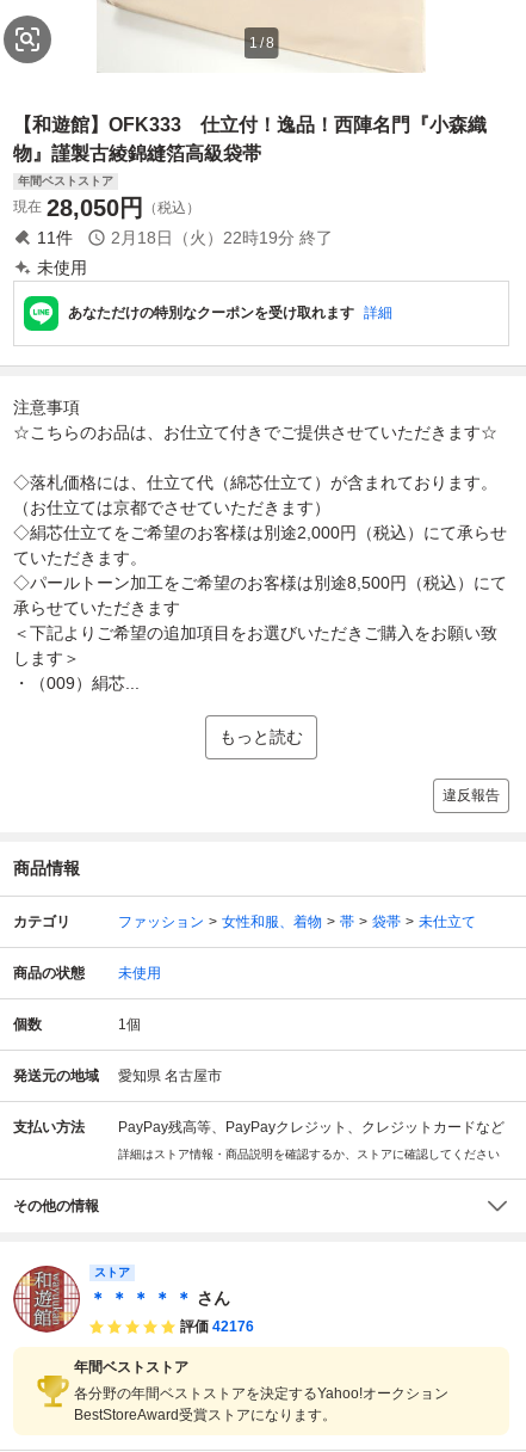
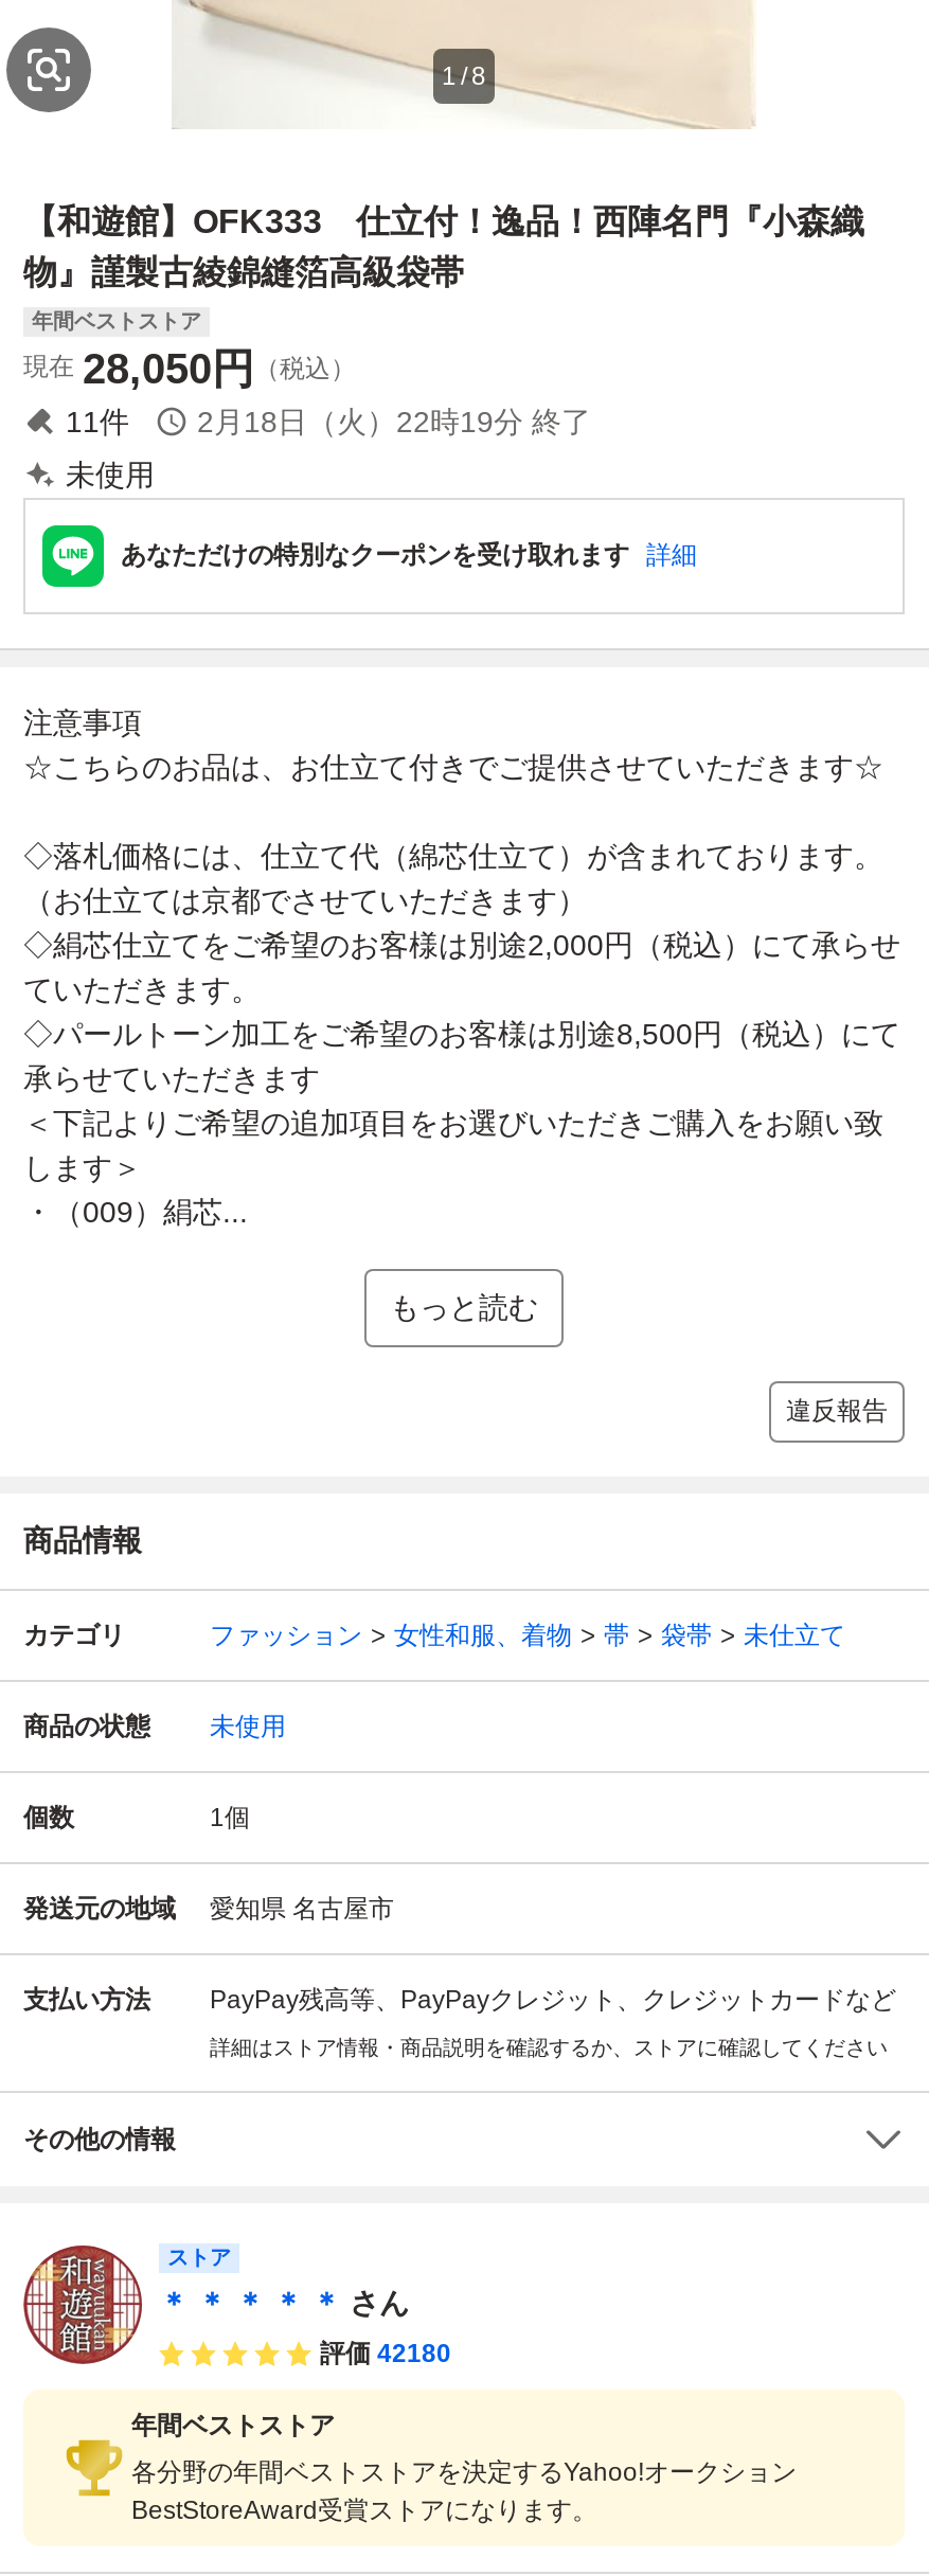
[180,1318,254,1335] 評価 42176 -> [320,2339,451,2368] 評価 42180

